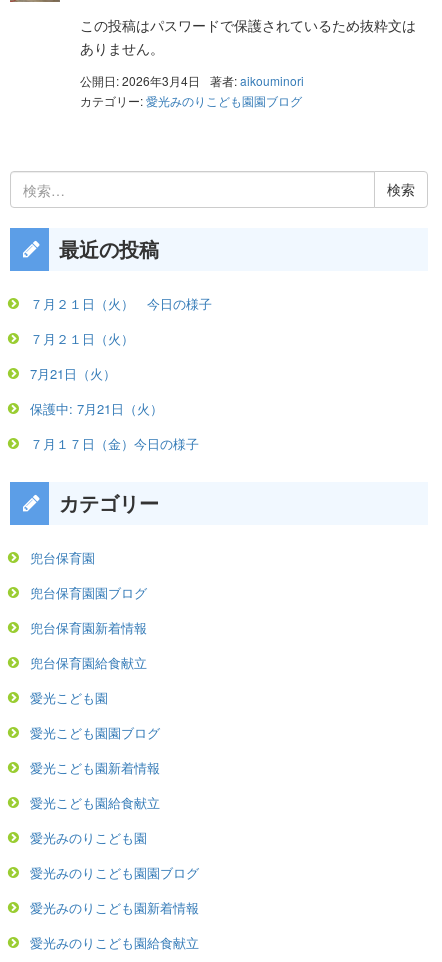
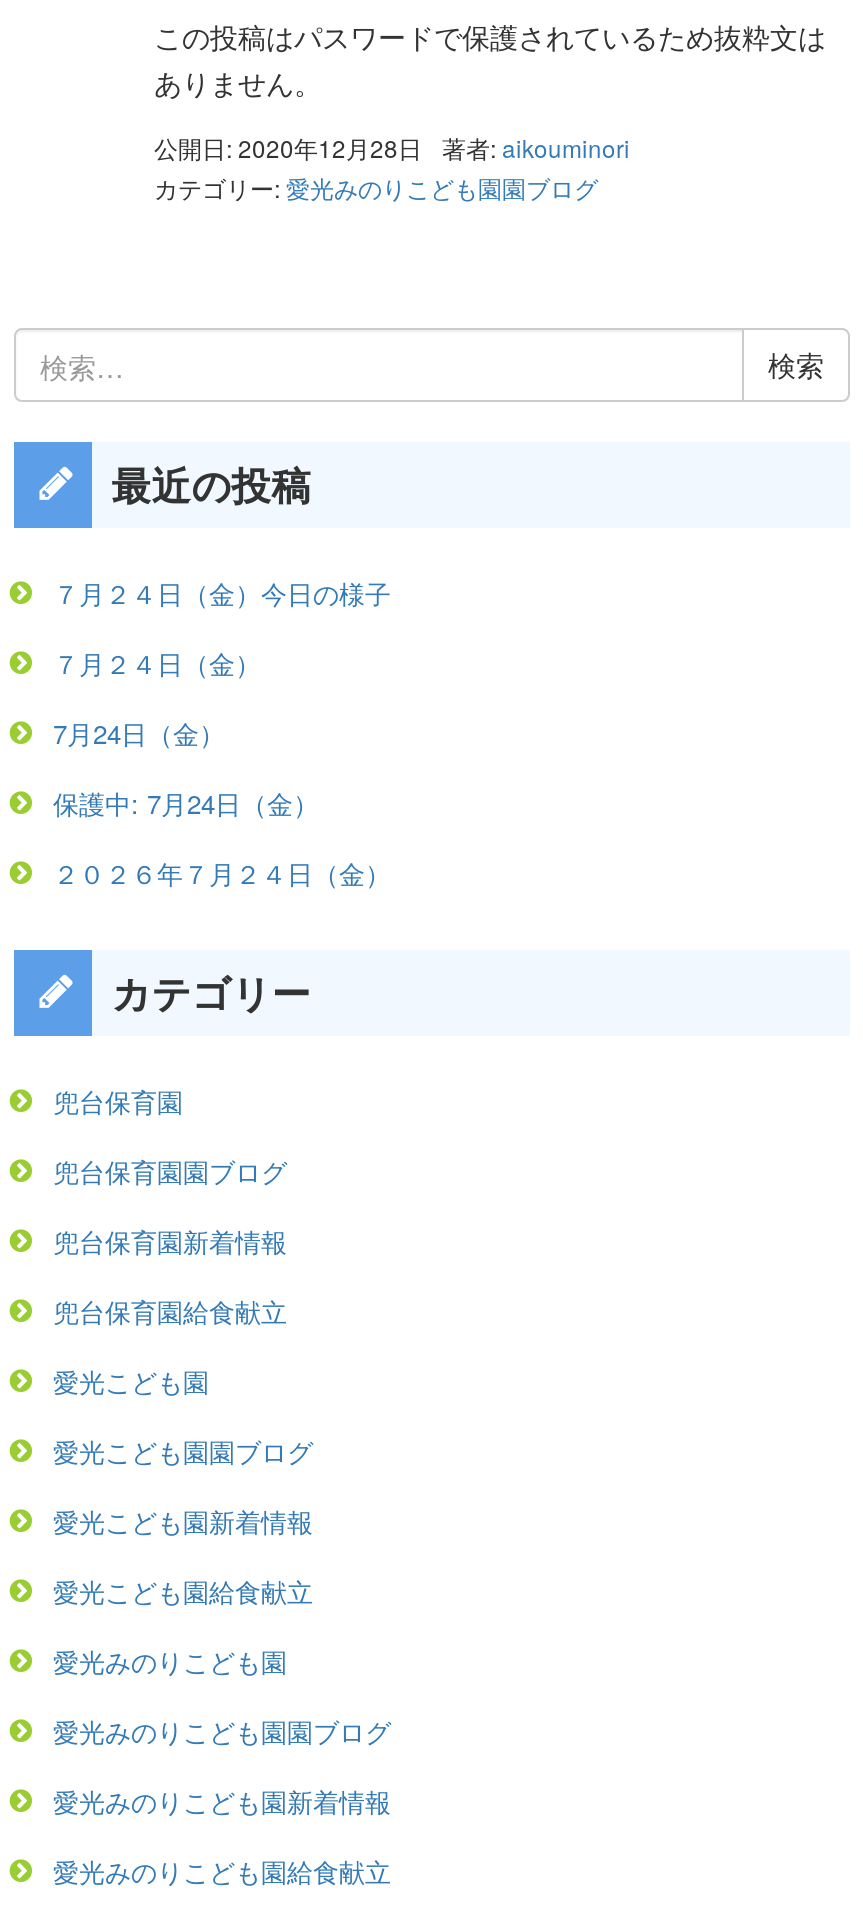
[80,72,304,89] 公開日: 2026年3月4日 著者: aikouminori -> [154,130,630,164] 公開日: 2020年12月28日 著者: aikouminori
[29,294,211,313] ７月２１日（火） 今日の様子 -> [53,575,391,613] ７月２４日（金）今日の様子
[29,329,133,348] ７月２１日（火） -> [53,645,261,683] ７月２４日（金）
[29,364,115,383] 7月21日（火） -> [53,715,225,753] 7月24日（金）
[29,399,162,418] 保護中: 7月21日（火） -> [53,785,319,823] 保護中: 7月24日（金）
[29,434,198,453] ７月１７日（金）今日の様子 -> [53,855,391,893] ２０２６年７月２４日（金）

